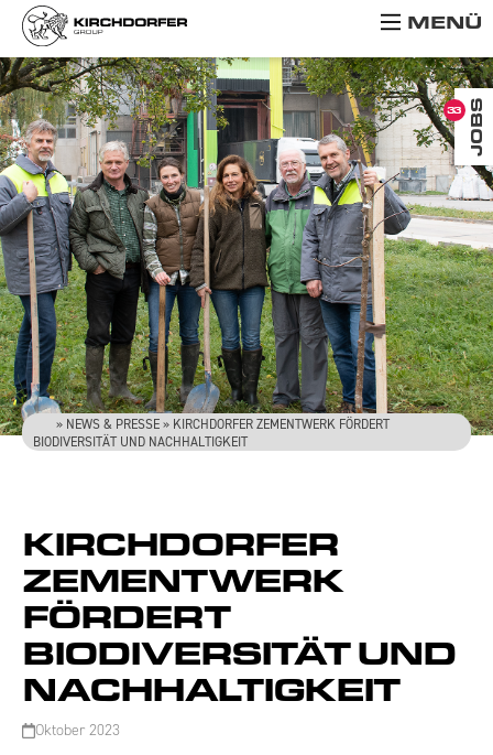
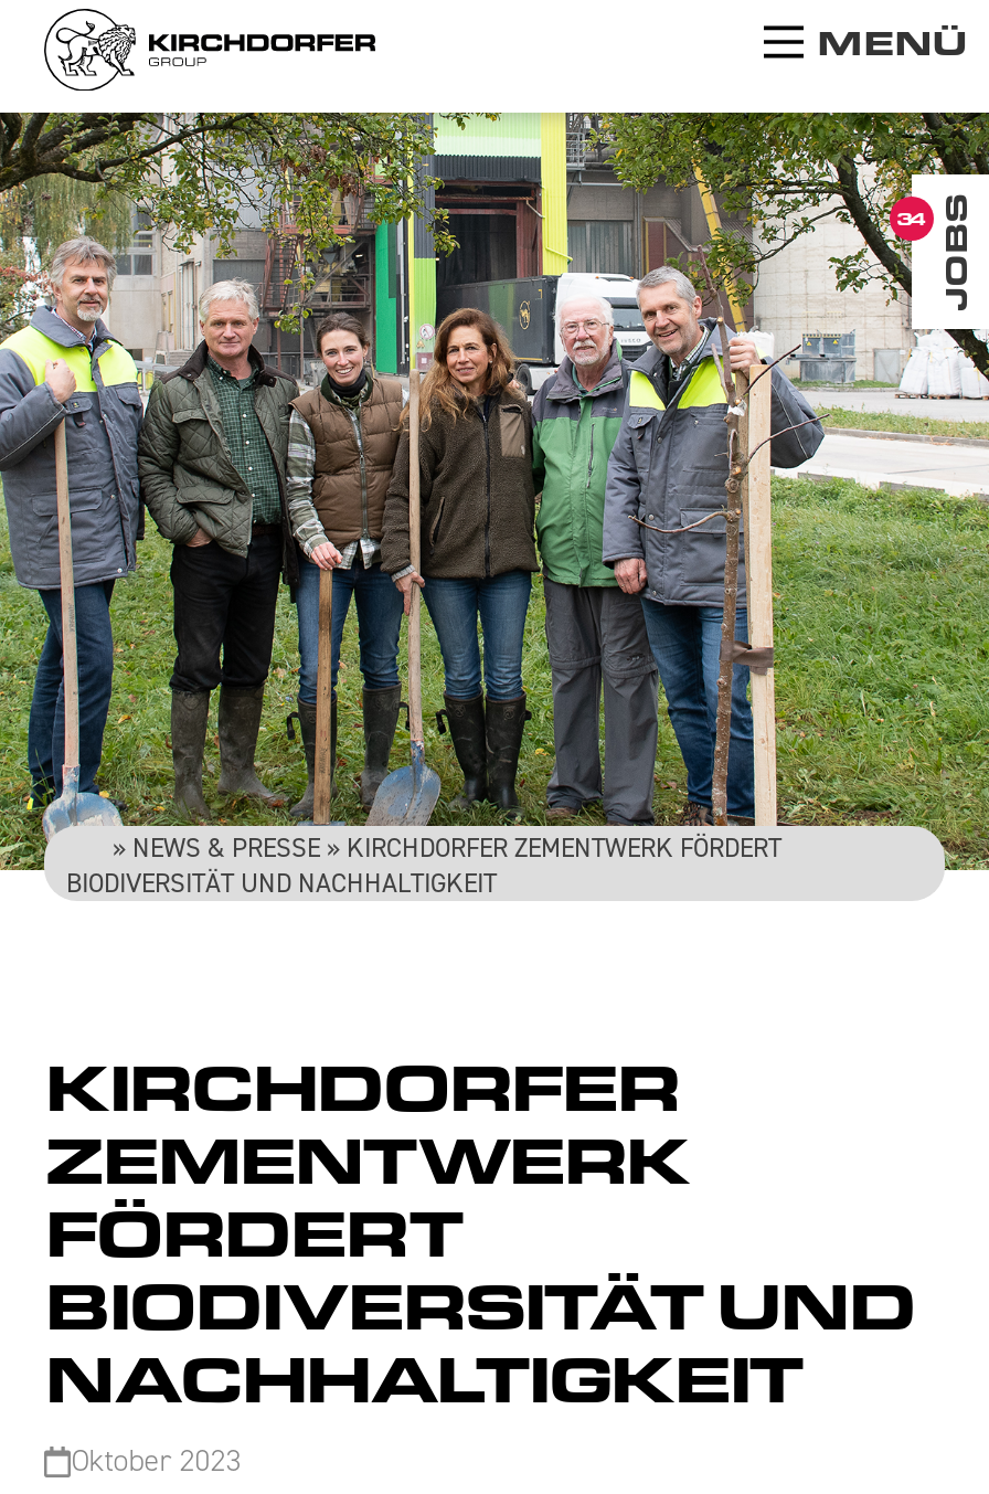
[447,104,460,116] 33 -> [896,205,923,230] 34

